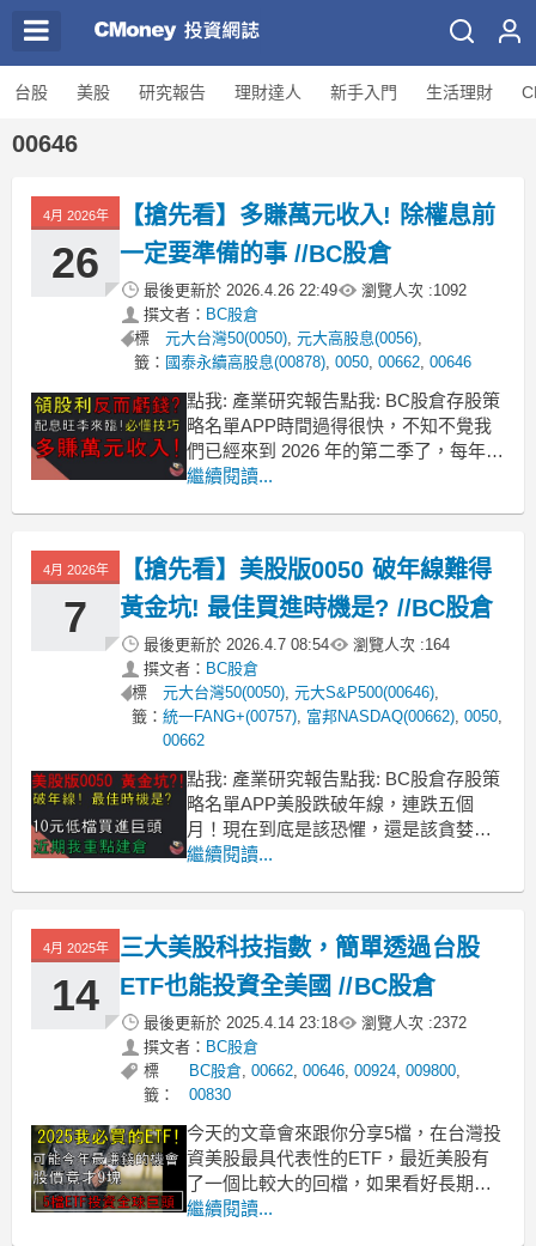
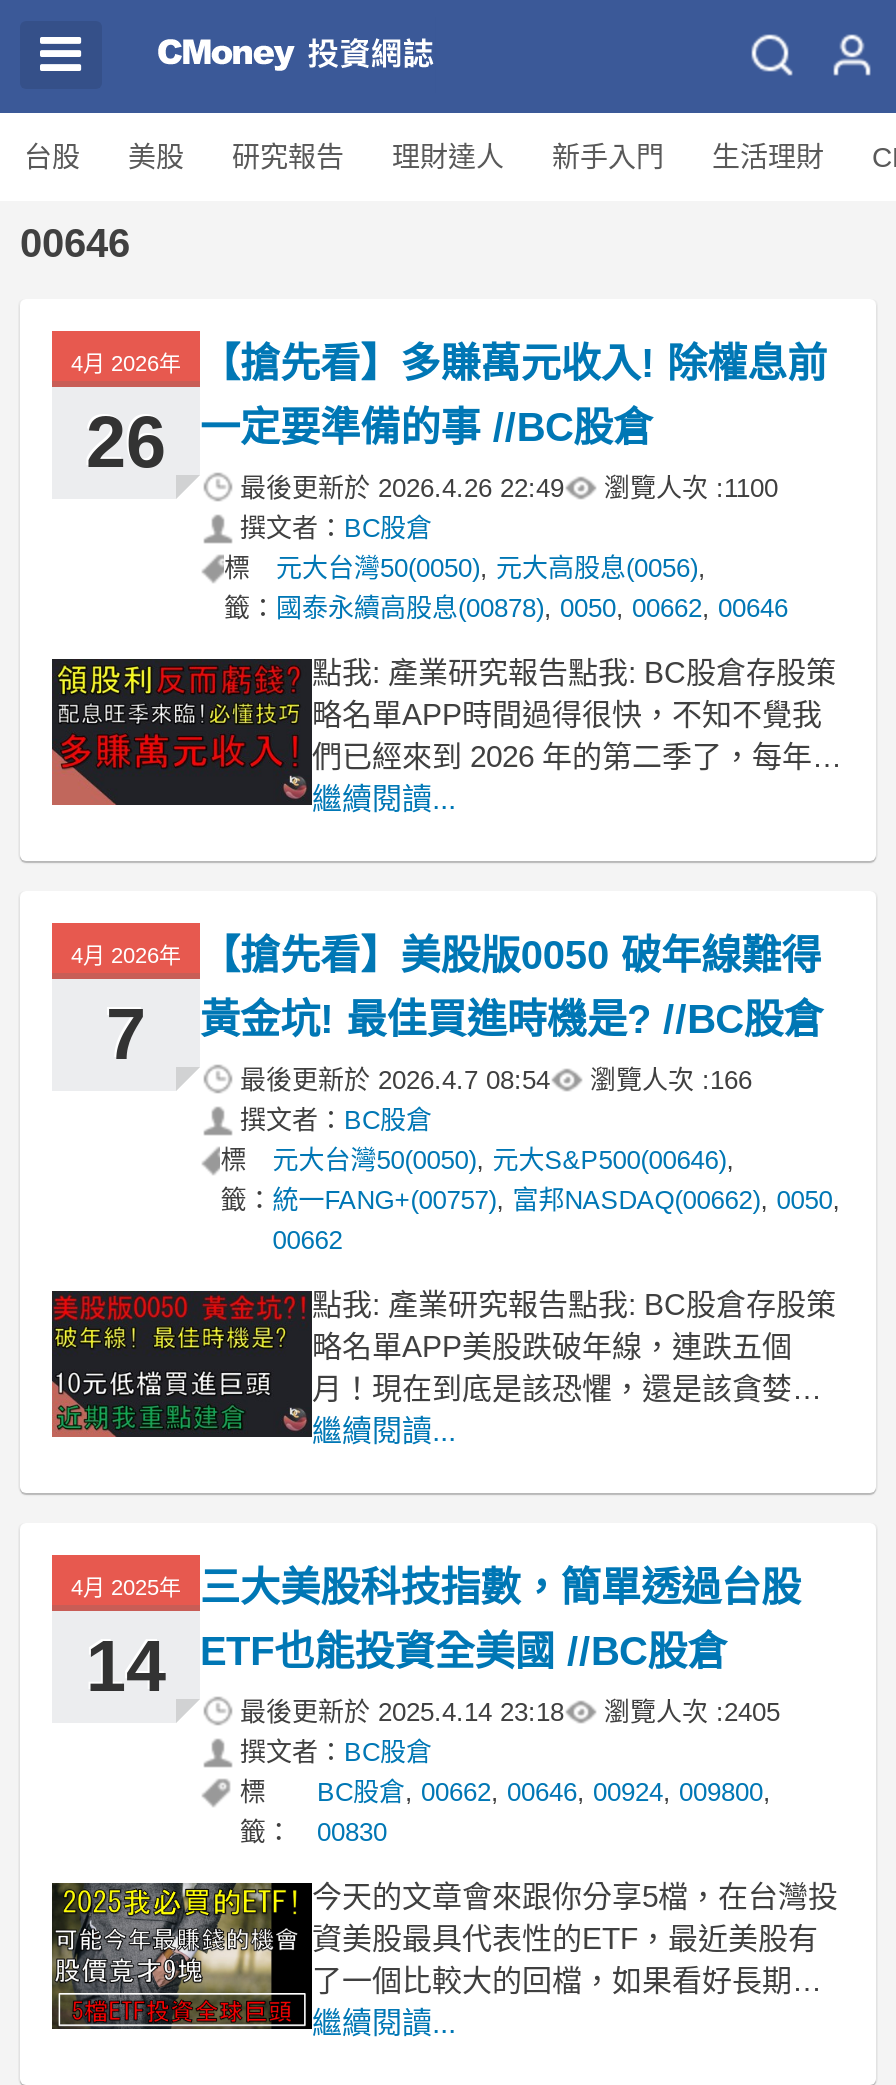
[144,281,467,299] 最後更新於2026.4.26 22:49 瀏覽人次 : 1092 -> [240,473,778,503] 最後更新於2026.4.26 22:49 瀏覽人次 : 1100
[144,636,450,654] 最後更新於2026.4.7 08:54 瀏覽人次 : 164 -> [240,1065,752,1095] 最後更新於2026.4.7 08:54 瀏覽人次 : 166
[144,1014,467,1032] 最後更新於2025.4.14 23:18 瀏覽人次 : 2372 -> [240,1697,780,1727] 最後更新於2025.4.14 23:18 瀏覽人次 : 2405

